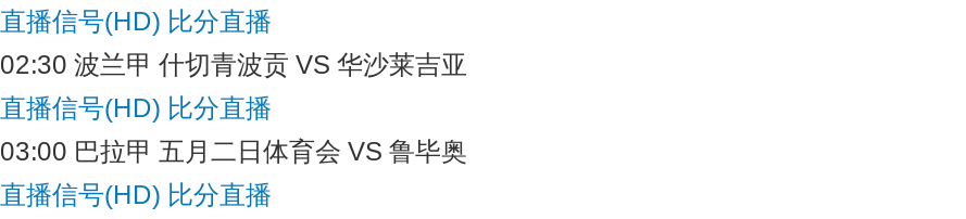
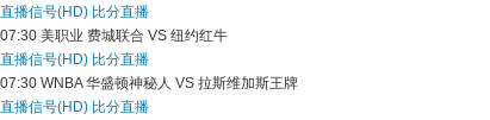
[0,50,467,80] 02:30 波兰甲什切青波贡 VS 华沙莱吉亚 -> [0,27,228,44] 07:30 美职业费城联合 VS 纽约红牛
[0,137,467,167] 03:00 巴拉甲五月二日体育会 VS 鲁毕奥 -> [0,75,298,91] 07:30 WNBA华盛顿神秘人 VS 拉斯维加斯王牌

